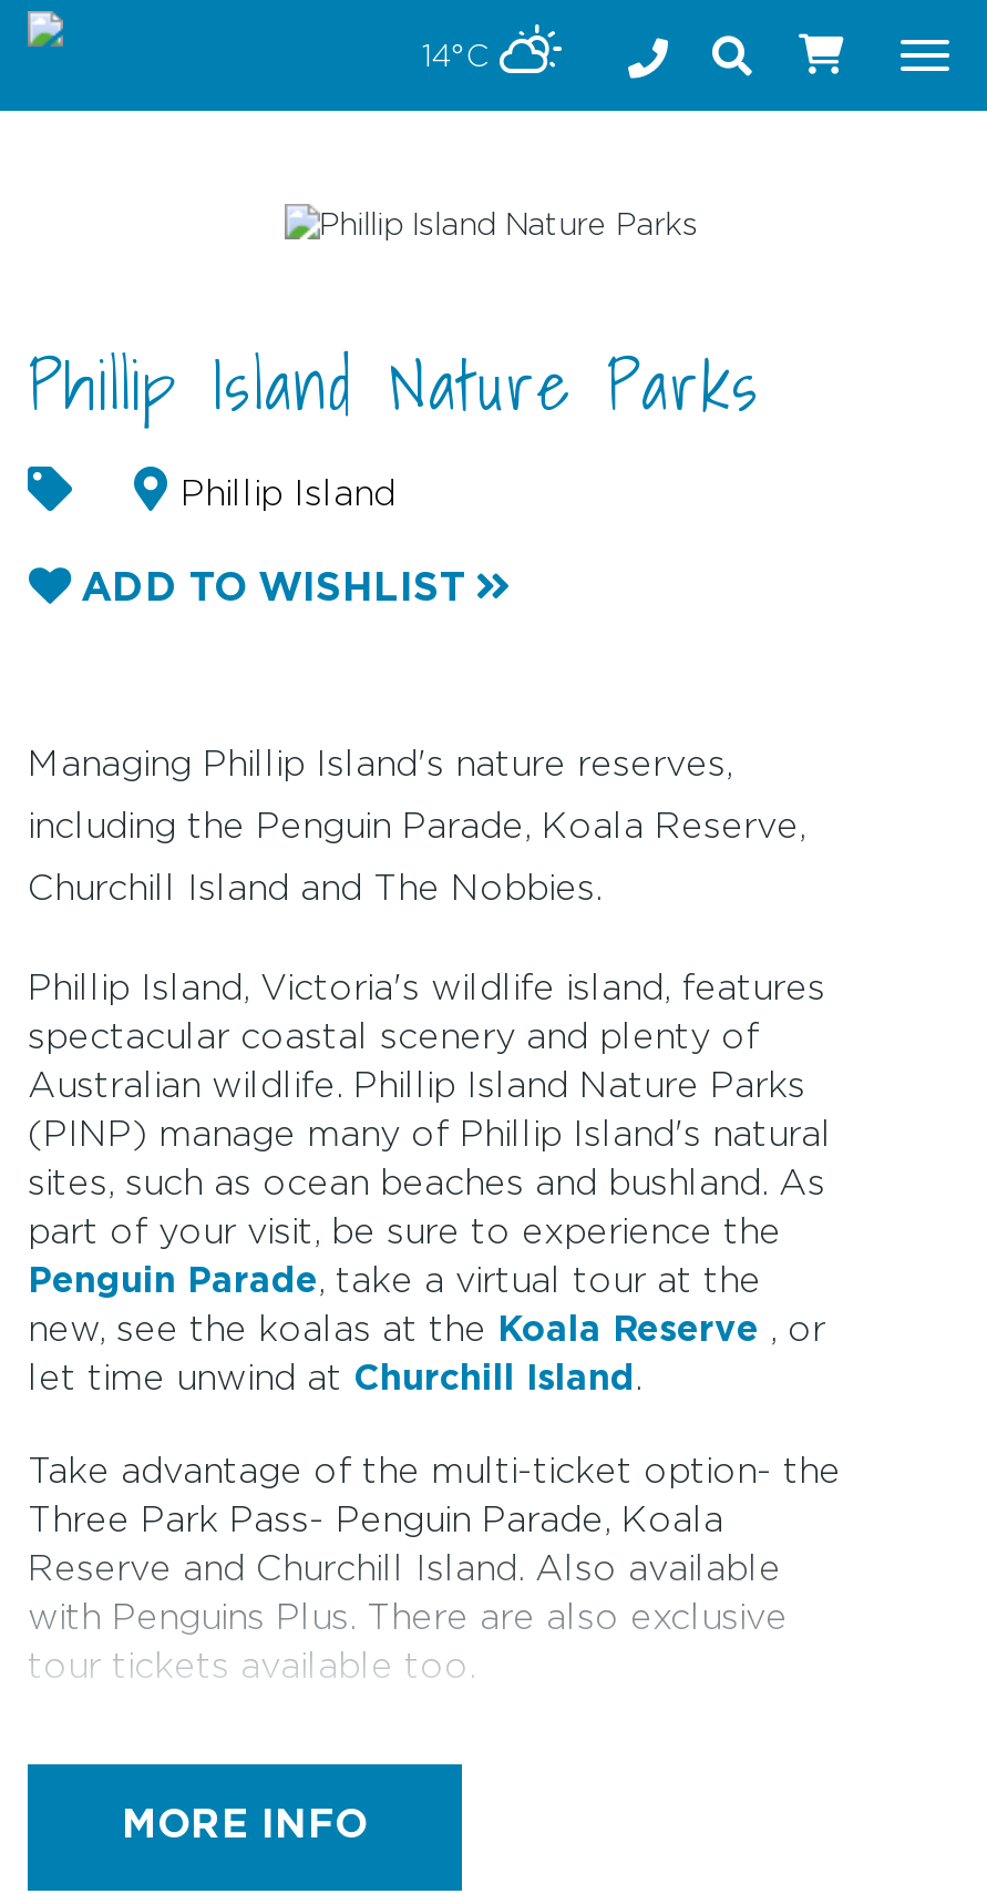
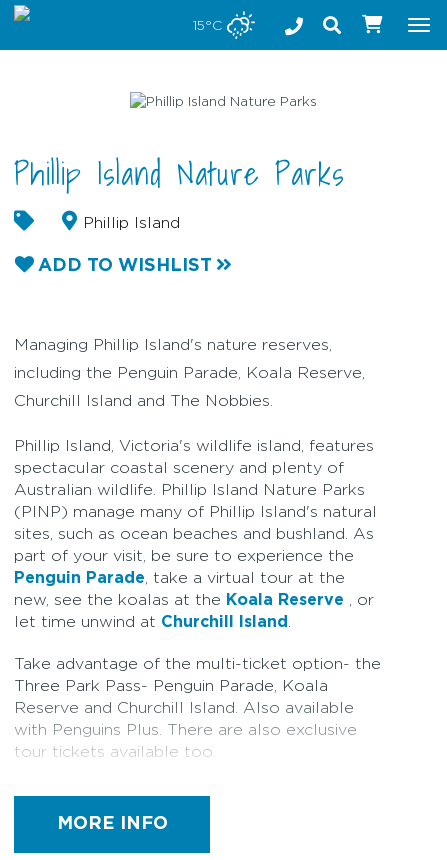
[422,42,489,73] 14°C -> [193,19,222,33] 15°C

